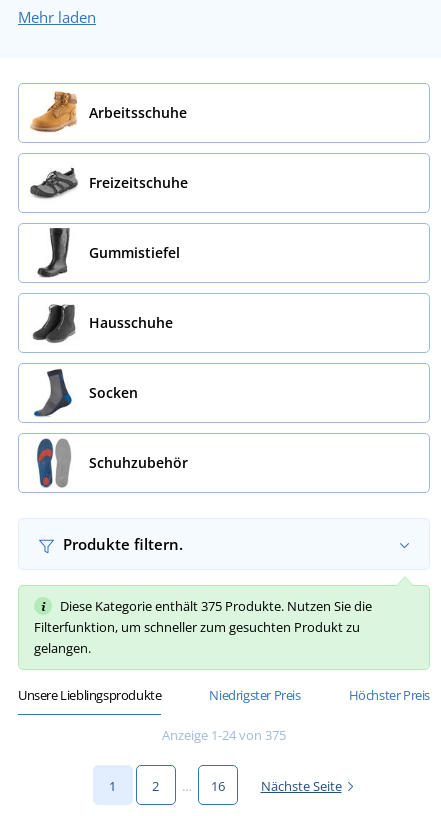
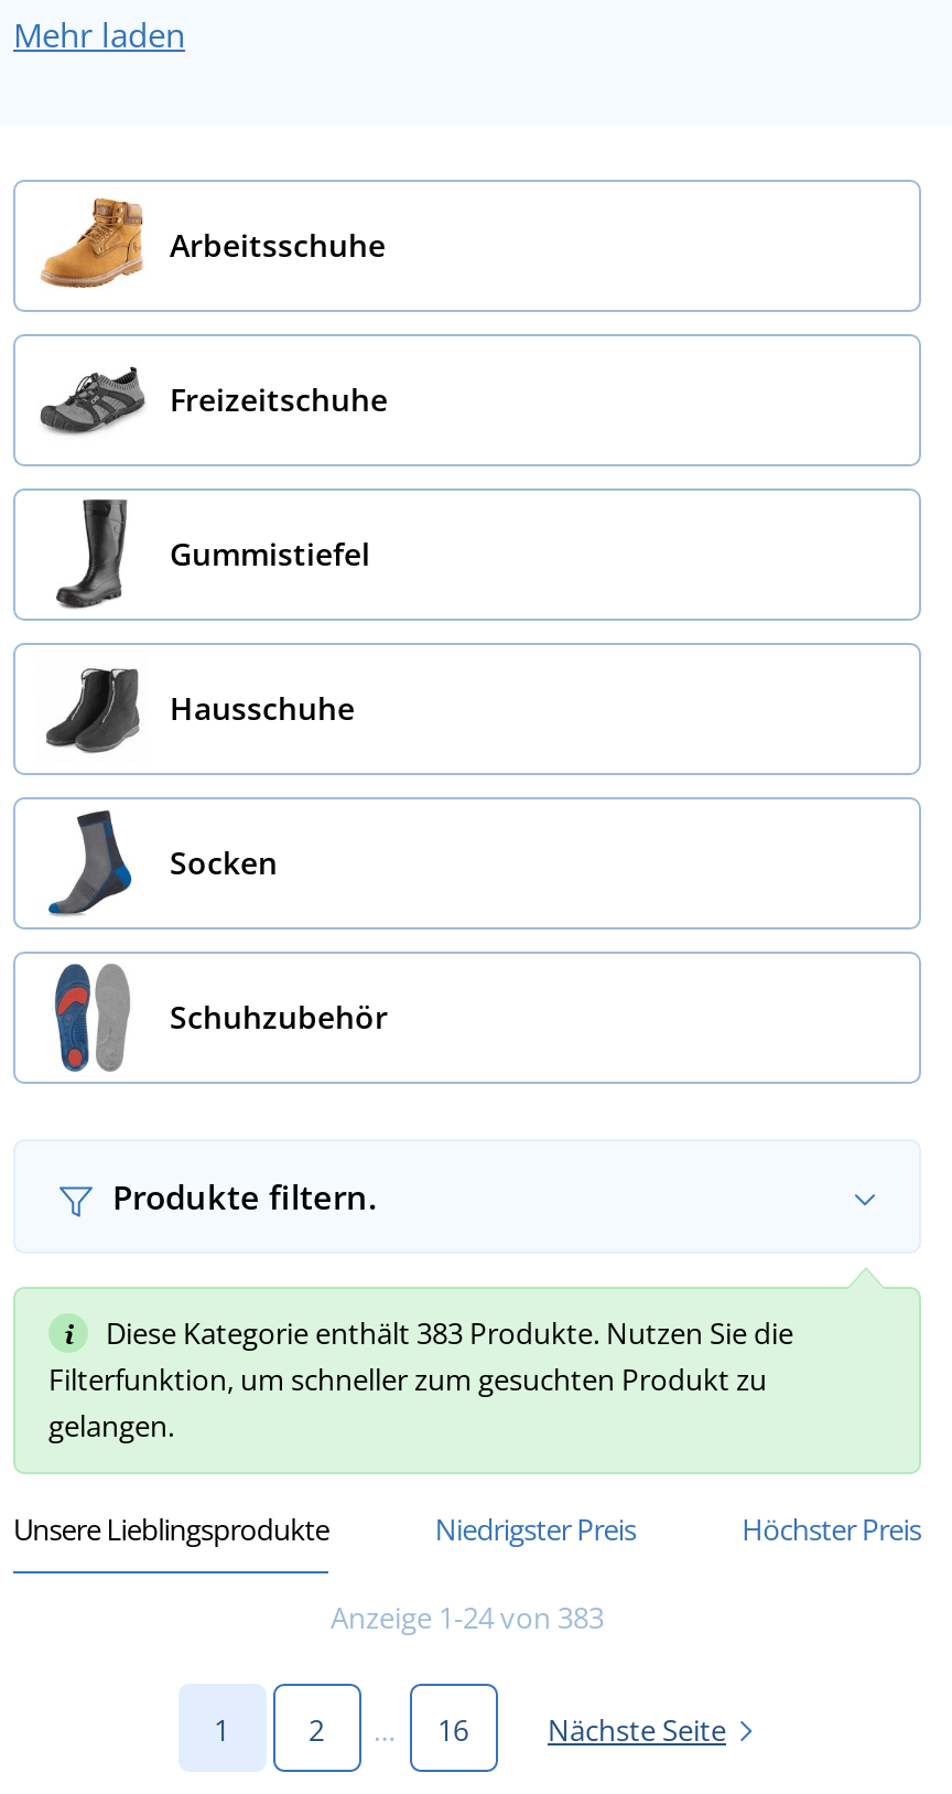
[57,597,372,615] Diese Kategorie enthält 375 Produkte. Nutzen Sie die -> [99,1313,793,1353] Diese Kategorie enthält 383 Produkte. Nutzen Sie die
[162,726,286,744] Anzeige 1-24 von 375 -> [331,1598,604,1638] Anzeige 1-24 von 383

